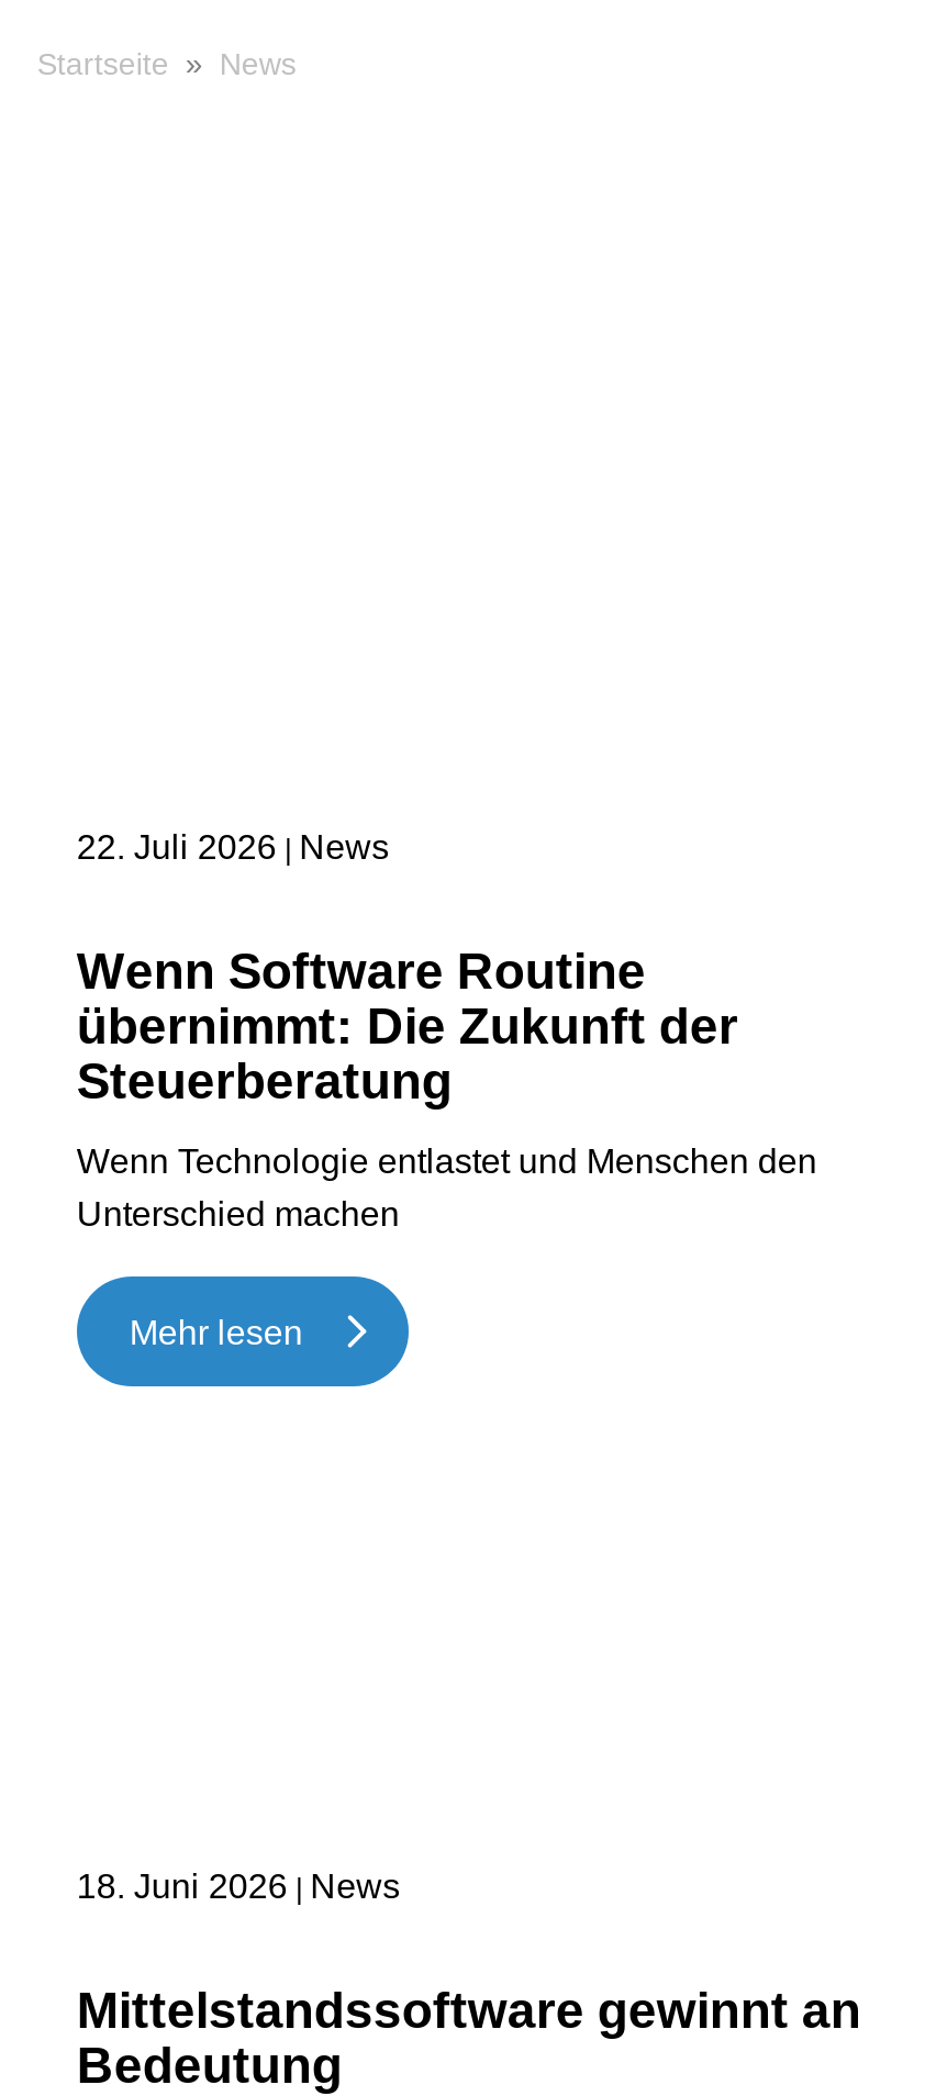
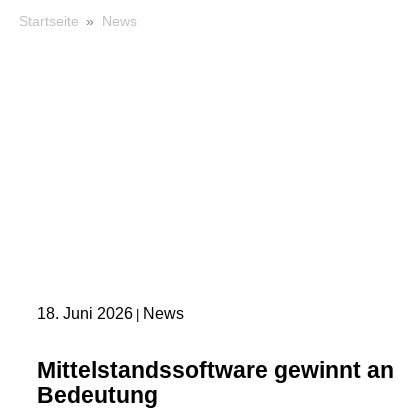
[77,829,817,1352] 22. Juli 2026 News | Wenn Software Routine | übernimmt: Die Zukunft der | Steuerberatung | Wenn Technologie entlastet und Menschen den | Unterschied machen | Mehr lesen -> none

